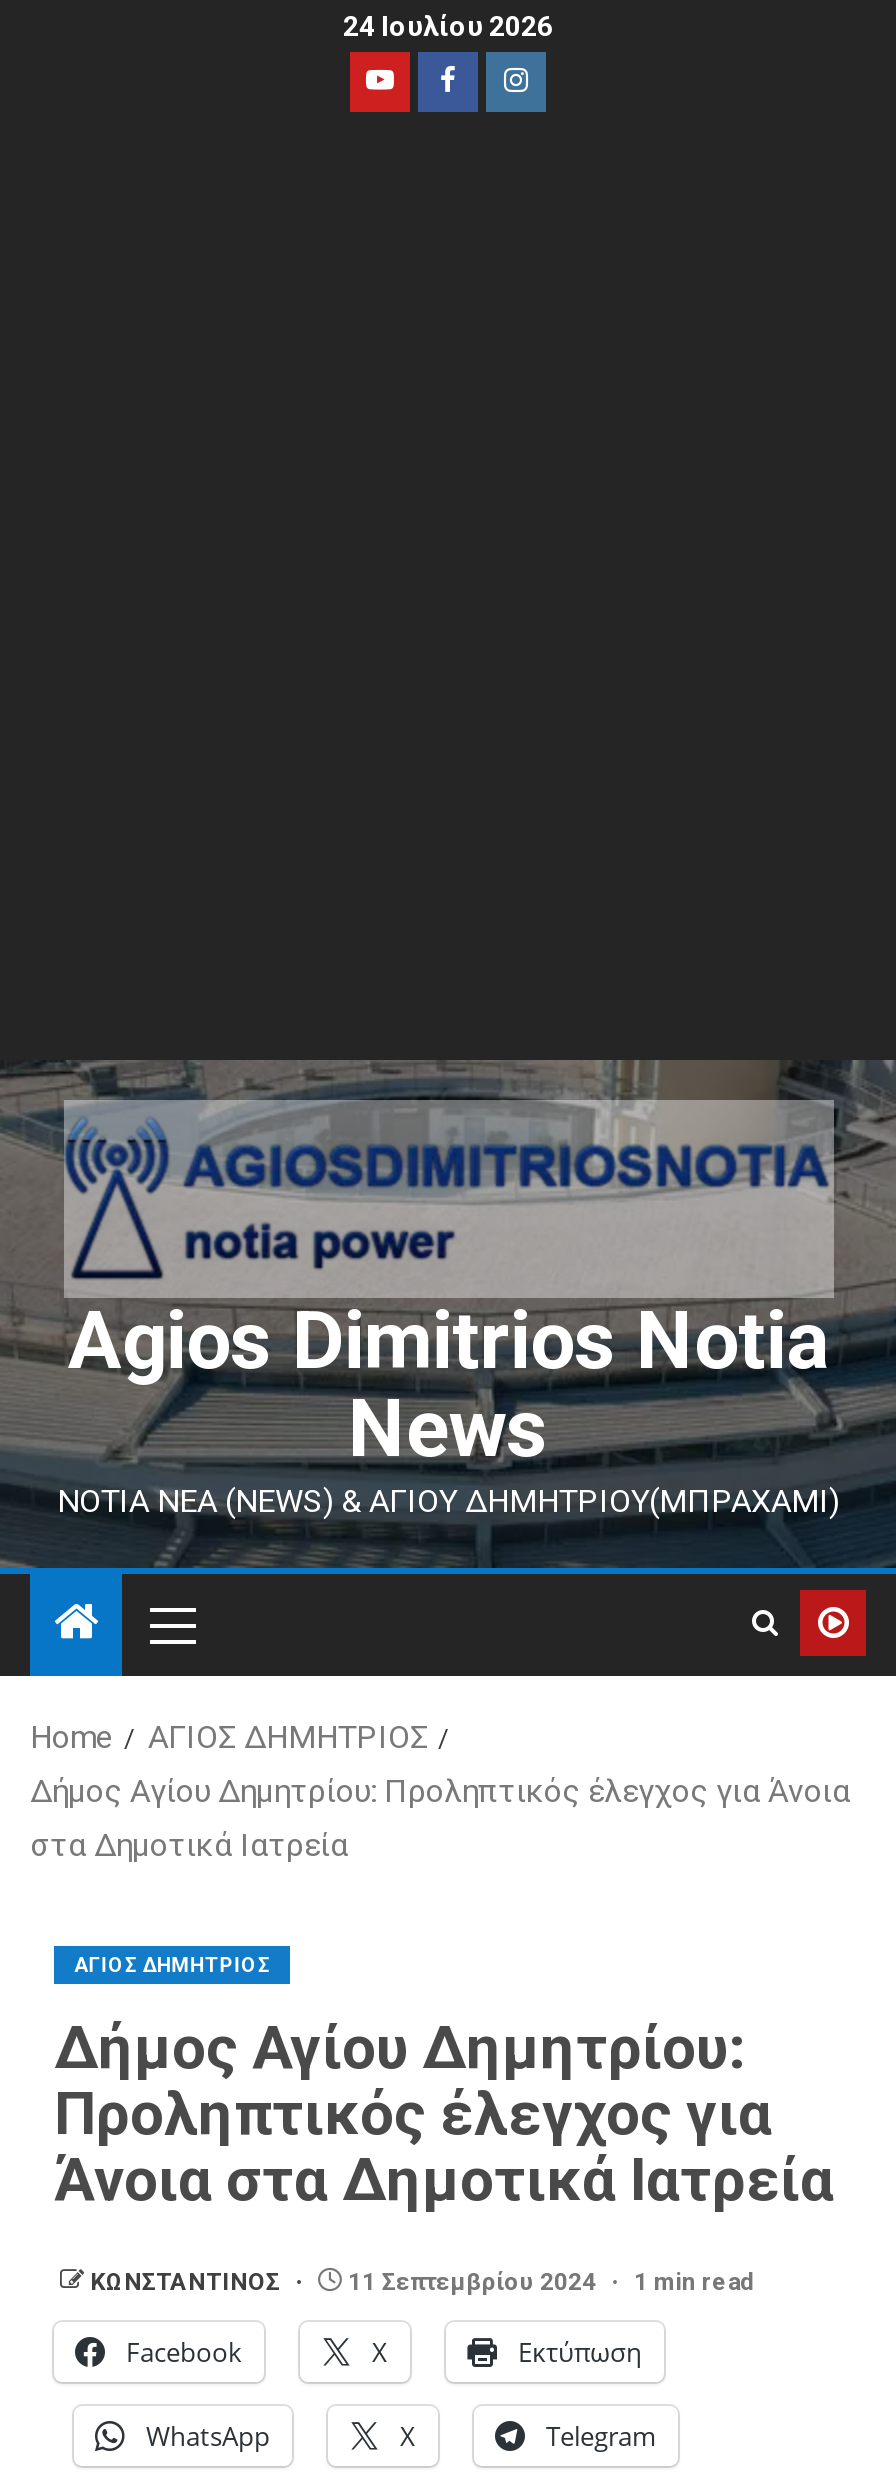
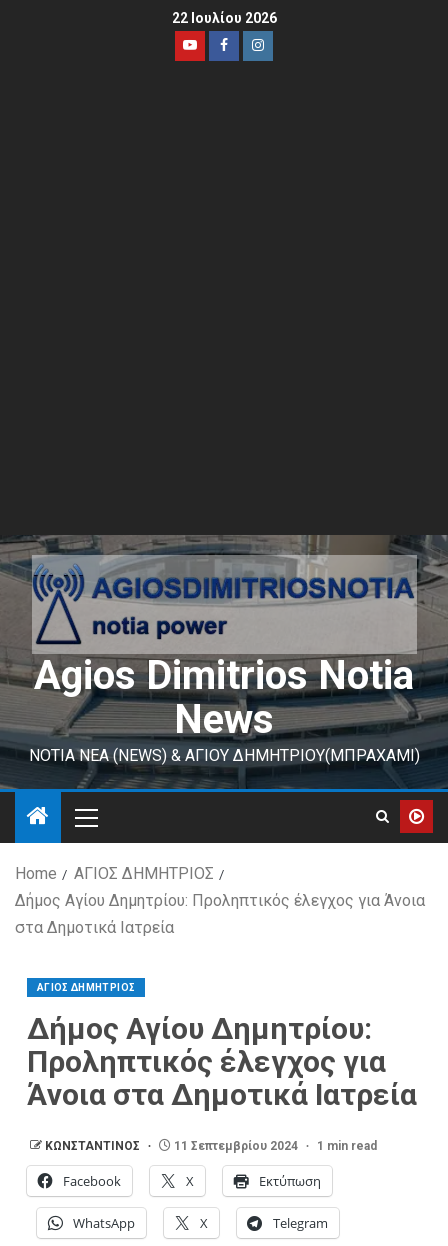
[343,11,553,43] 24 Ιουλίου 2026 -> [171,10,276,26] 22 Ιουλίου 2026

